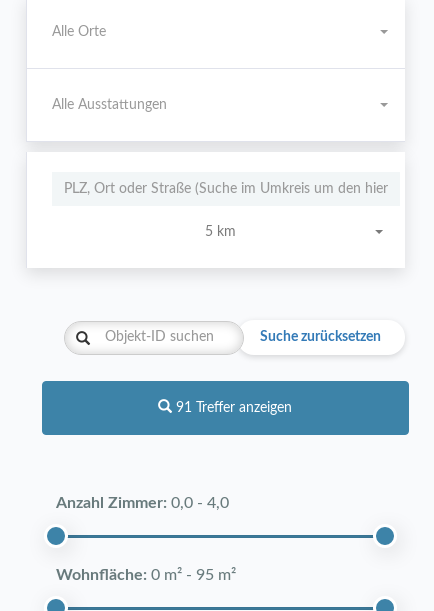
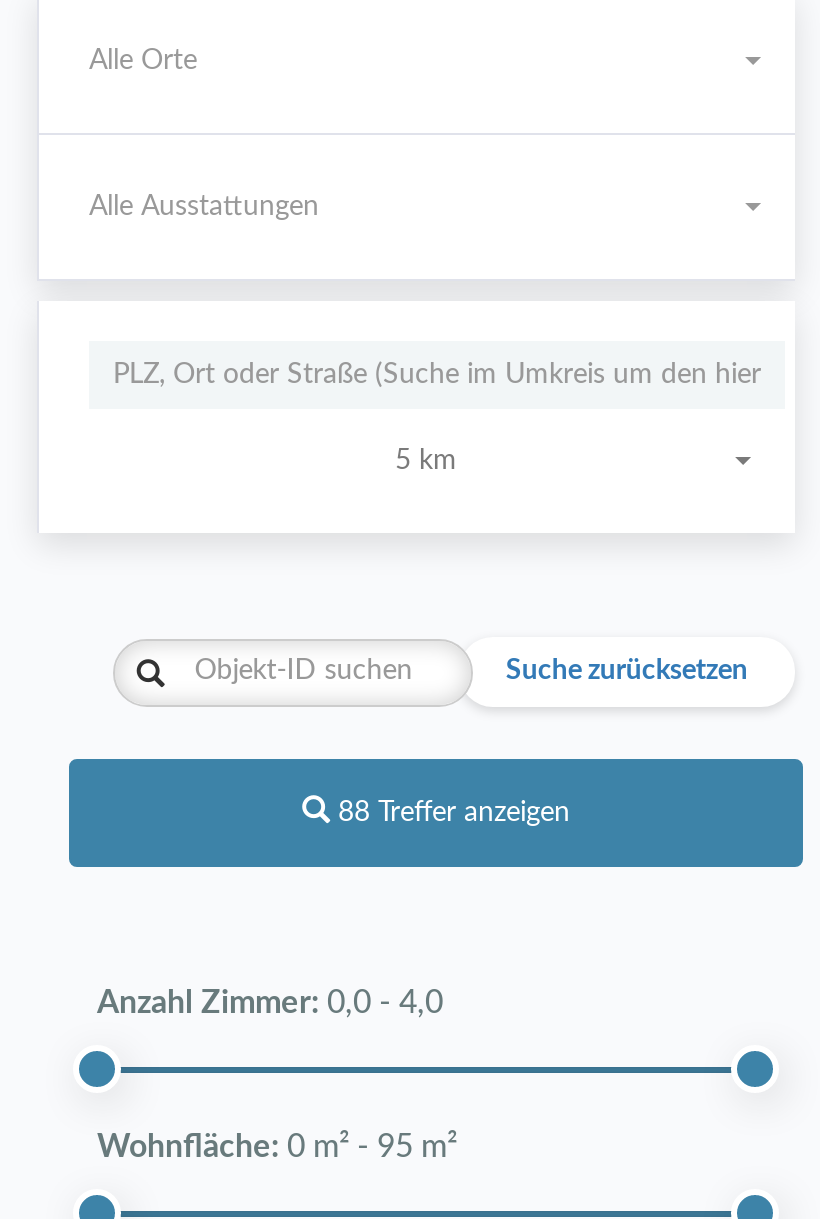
[176,401,292,415] 91 Treffer anzeigen -> [338,799,570,827] 88 Treffer anzeigen

